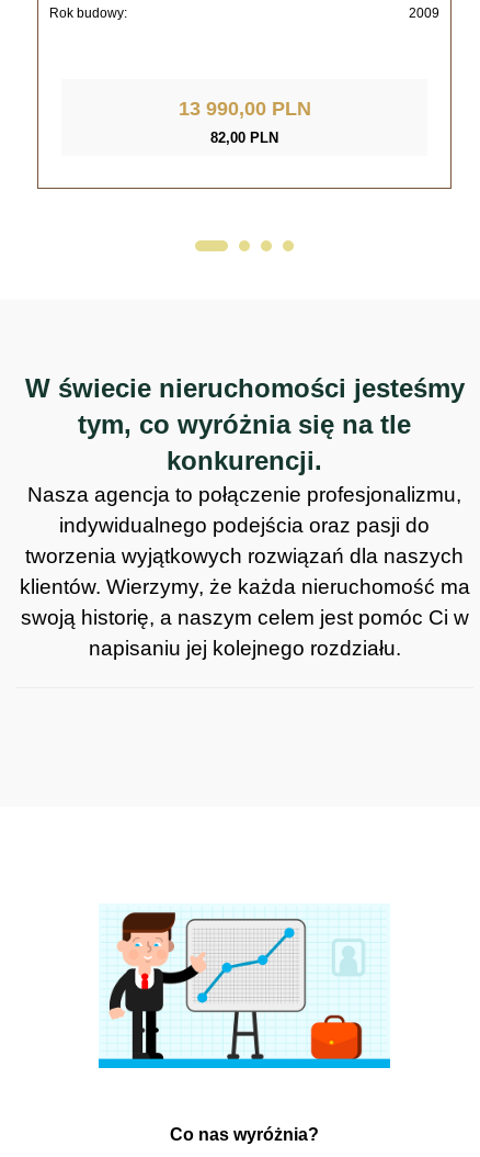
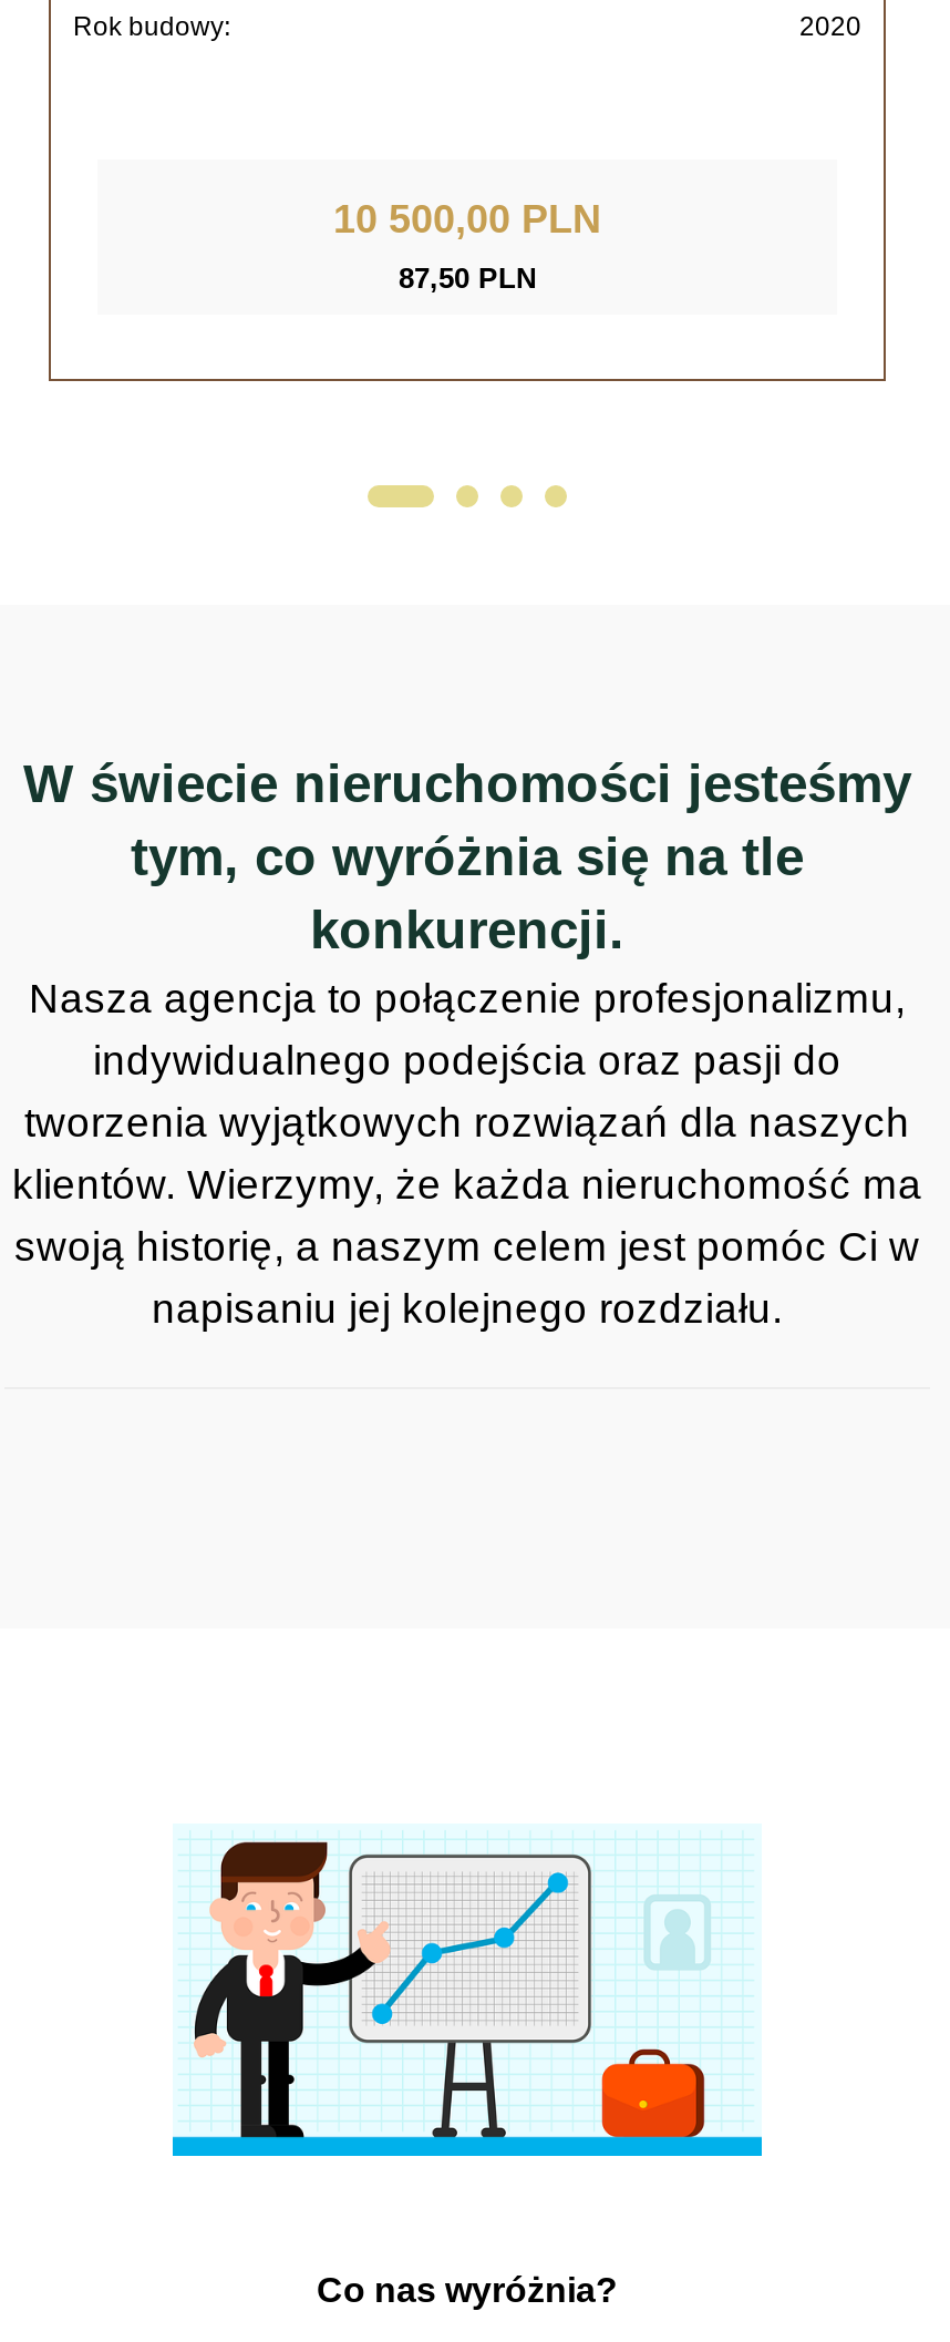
[409,6,439,21] 2009 -> [799,12,861,43] 2020
[178,98,311,120] 13 990,00 PLN -> [333,198,601,242] 10 500,00 PLN
[210,130,278,146] 82,00 PLN -> [399,262,536,295] 87,50 PLN

